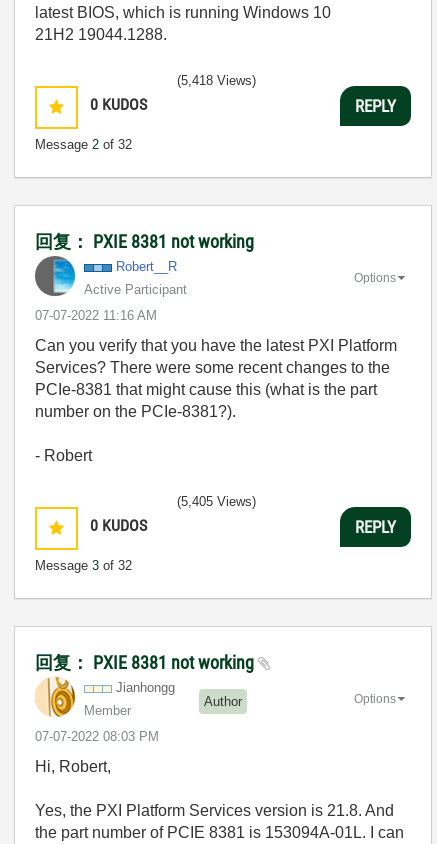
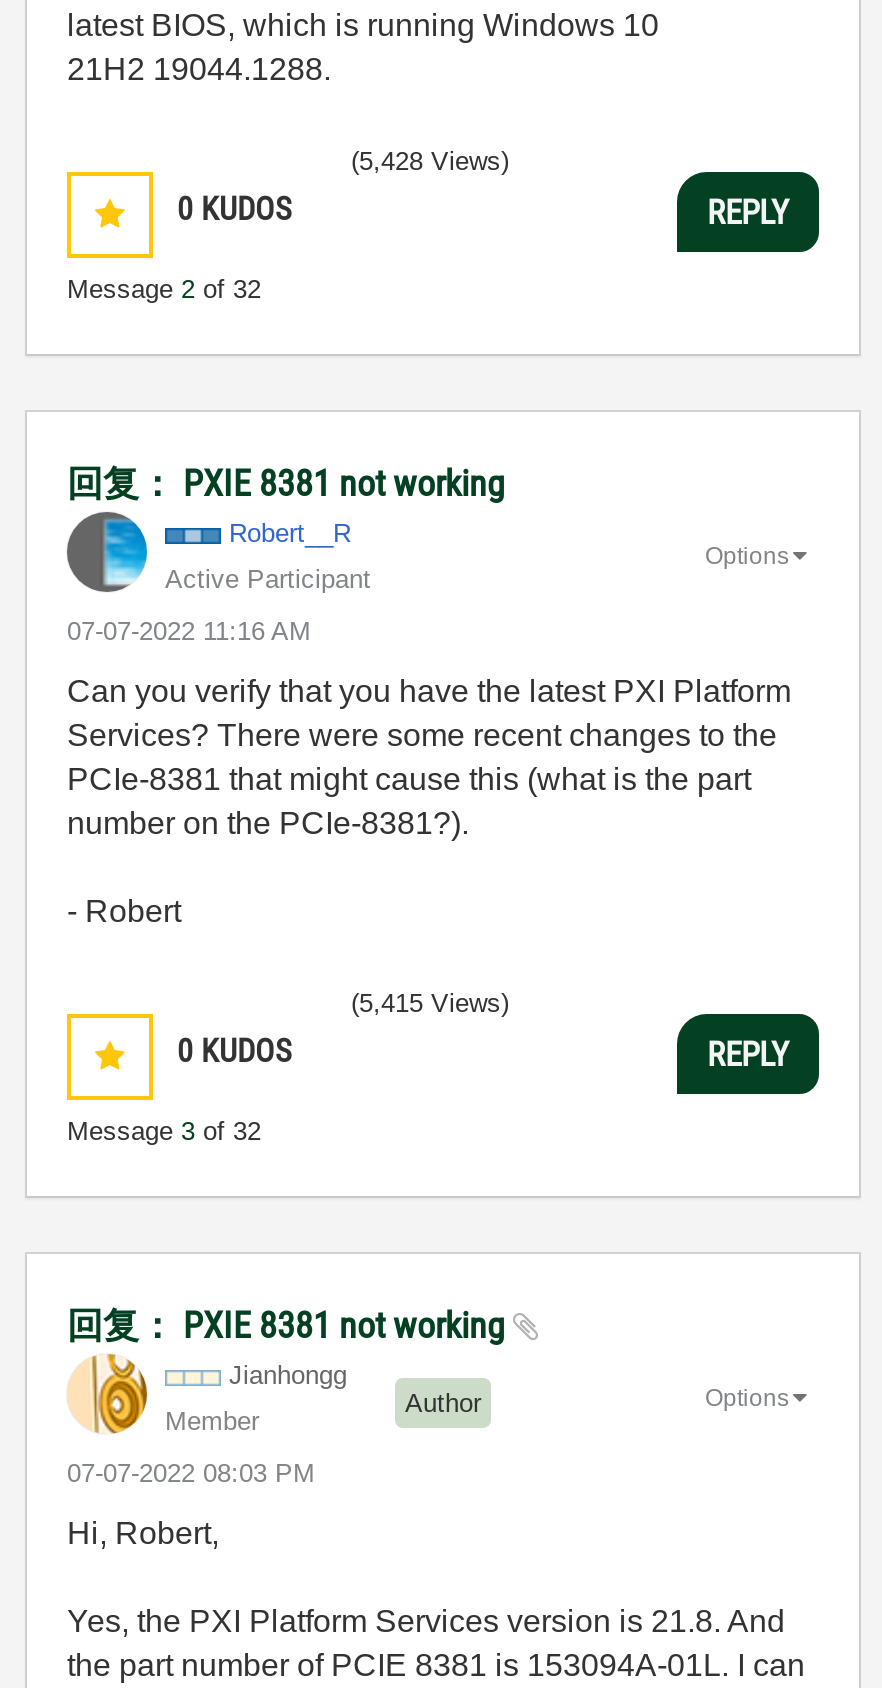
[177,73,256,88] (5,418 Views) -> [351,146,509,176] (5,428 Views)
[177,494,256,509] (5,405 Views) -> [351,988,509,1018] (5,415 Views)

